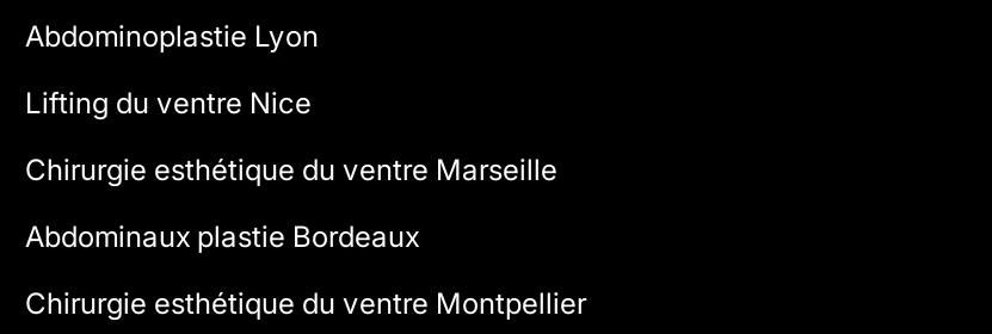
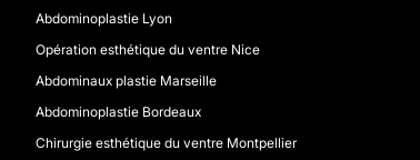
[25,85,312,120] Lifting du ventre Nice -> [36,41,260,58] Opération esthétique du ventre Nice
[25,151,557,187] Chirurgie esthétique du ventre Marseille -> [36,72,217,89] Abdominaux plastie Marseille
[25,218,419,254] Abdominaux plastie Bordeaux -> [36,103,201,120] Abdominoplastie Bordeaux

